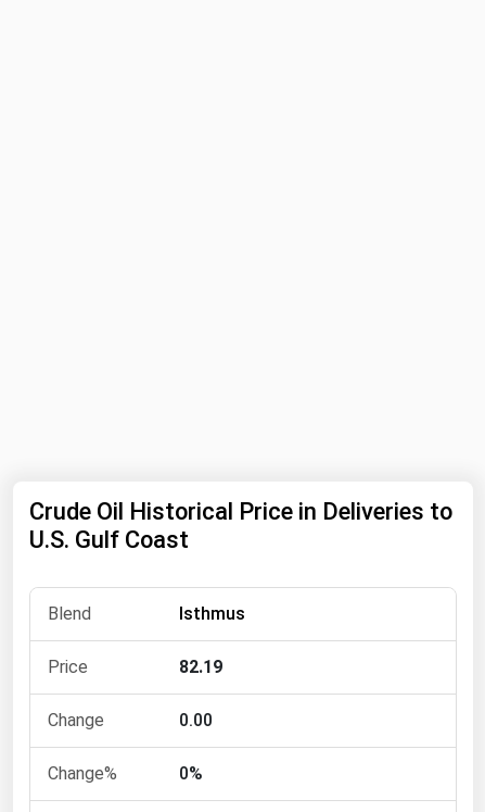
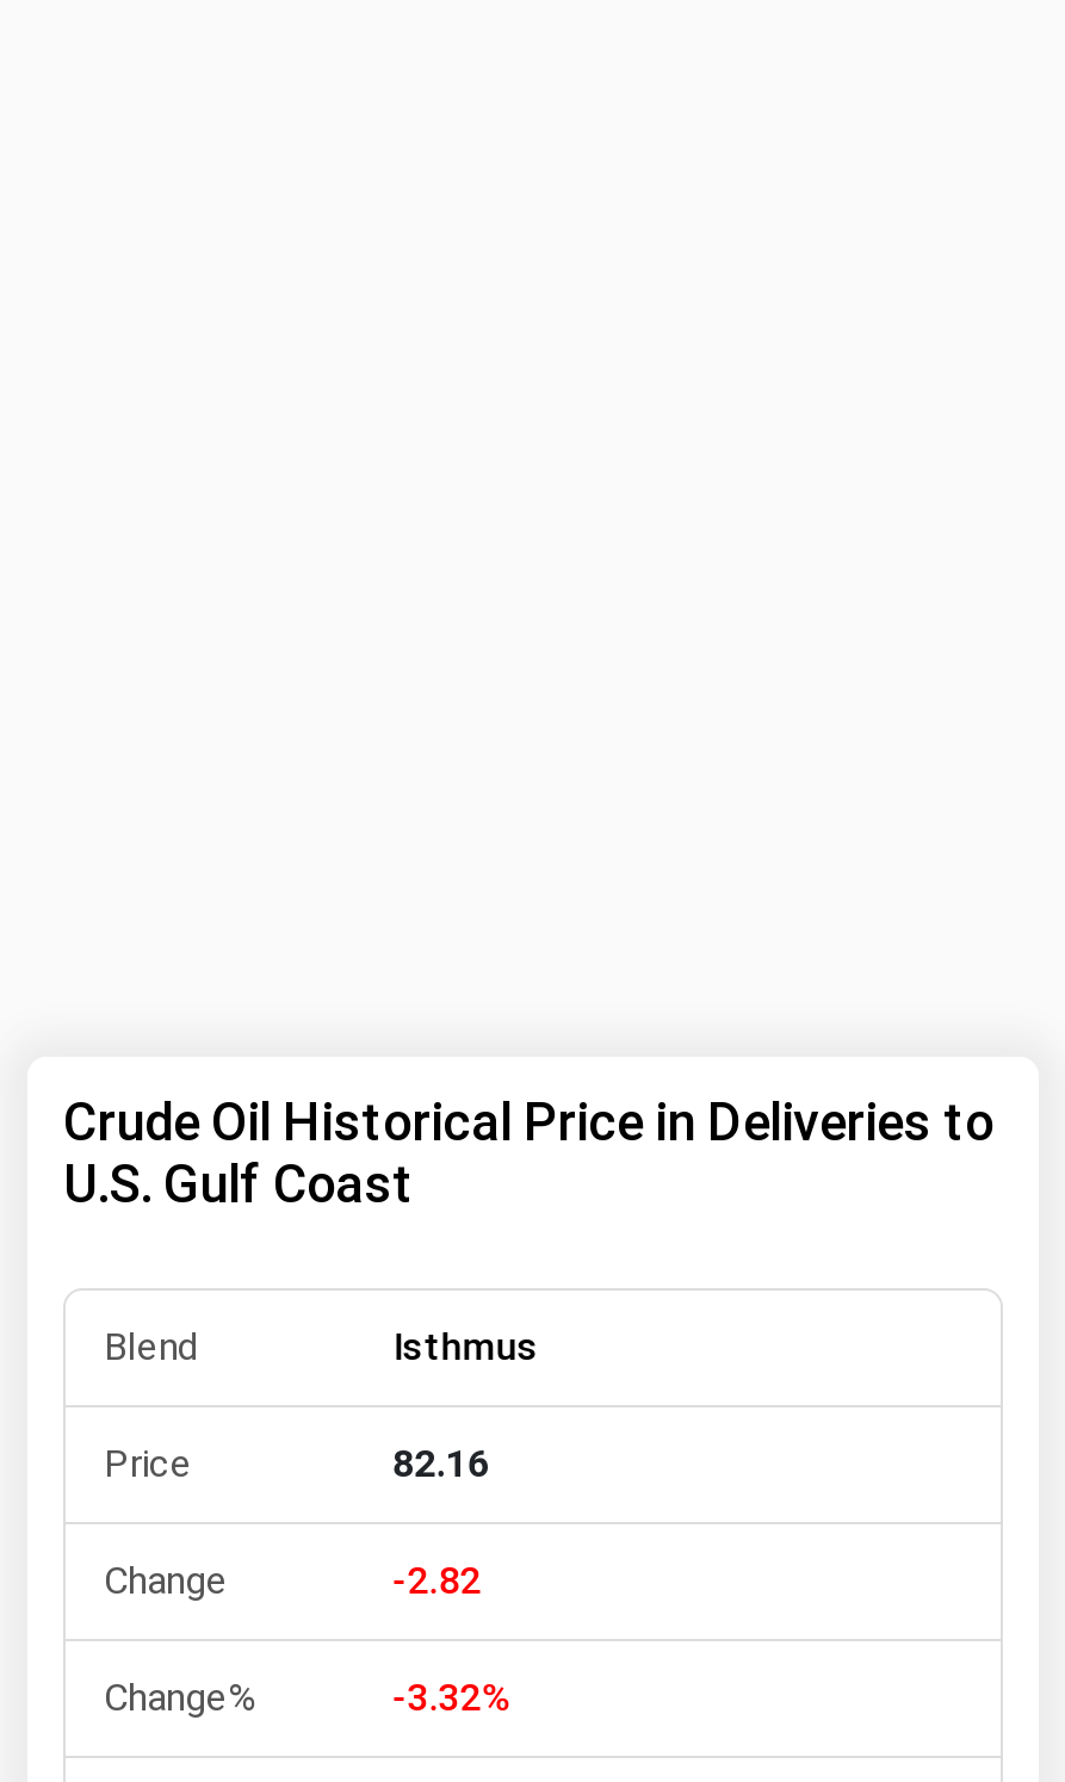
[179,657,223,677] 82.19 -> [393,1441,488,1486] 82.16
[179,710,213,730] 0.00 -> [393,1558,481,1603] -2.82
[179,763,203,784] 0% -> [393,1675,512,1720] -3.32%

